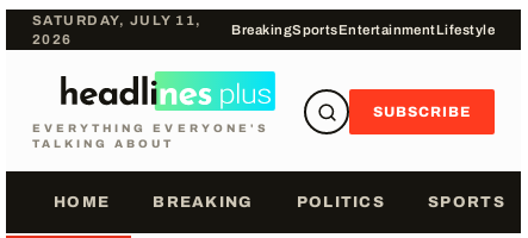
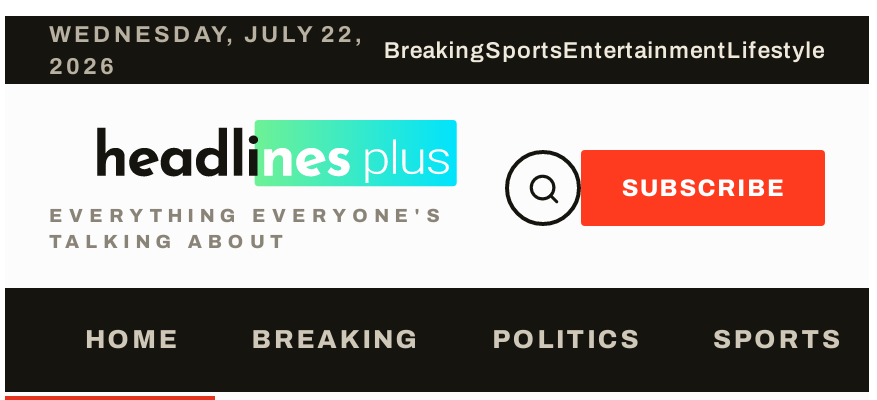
[32,13,202,27] SATURDAY, JULY 11, -> [49,22,366,46] WEDNESDAY, JULY 22,

